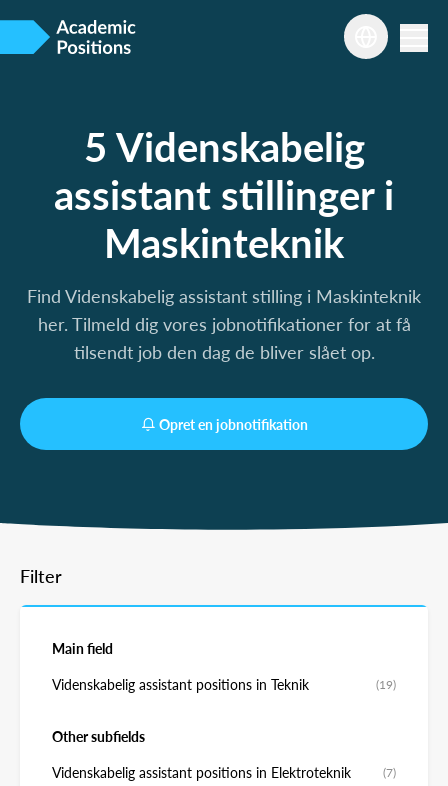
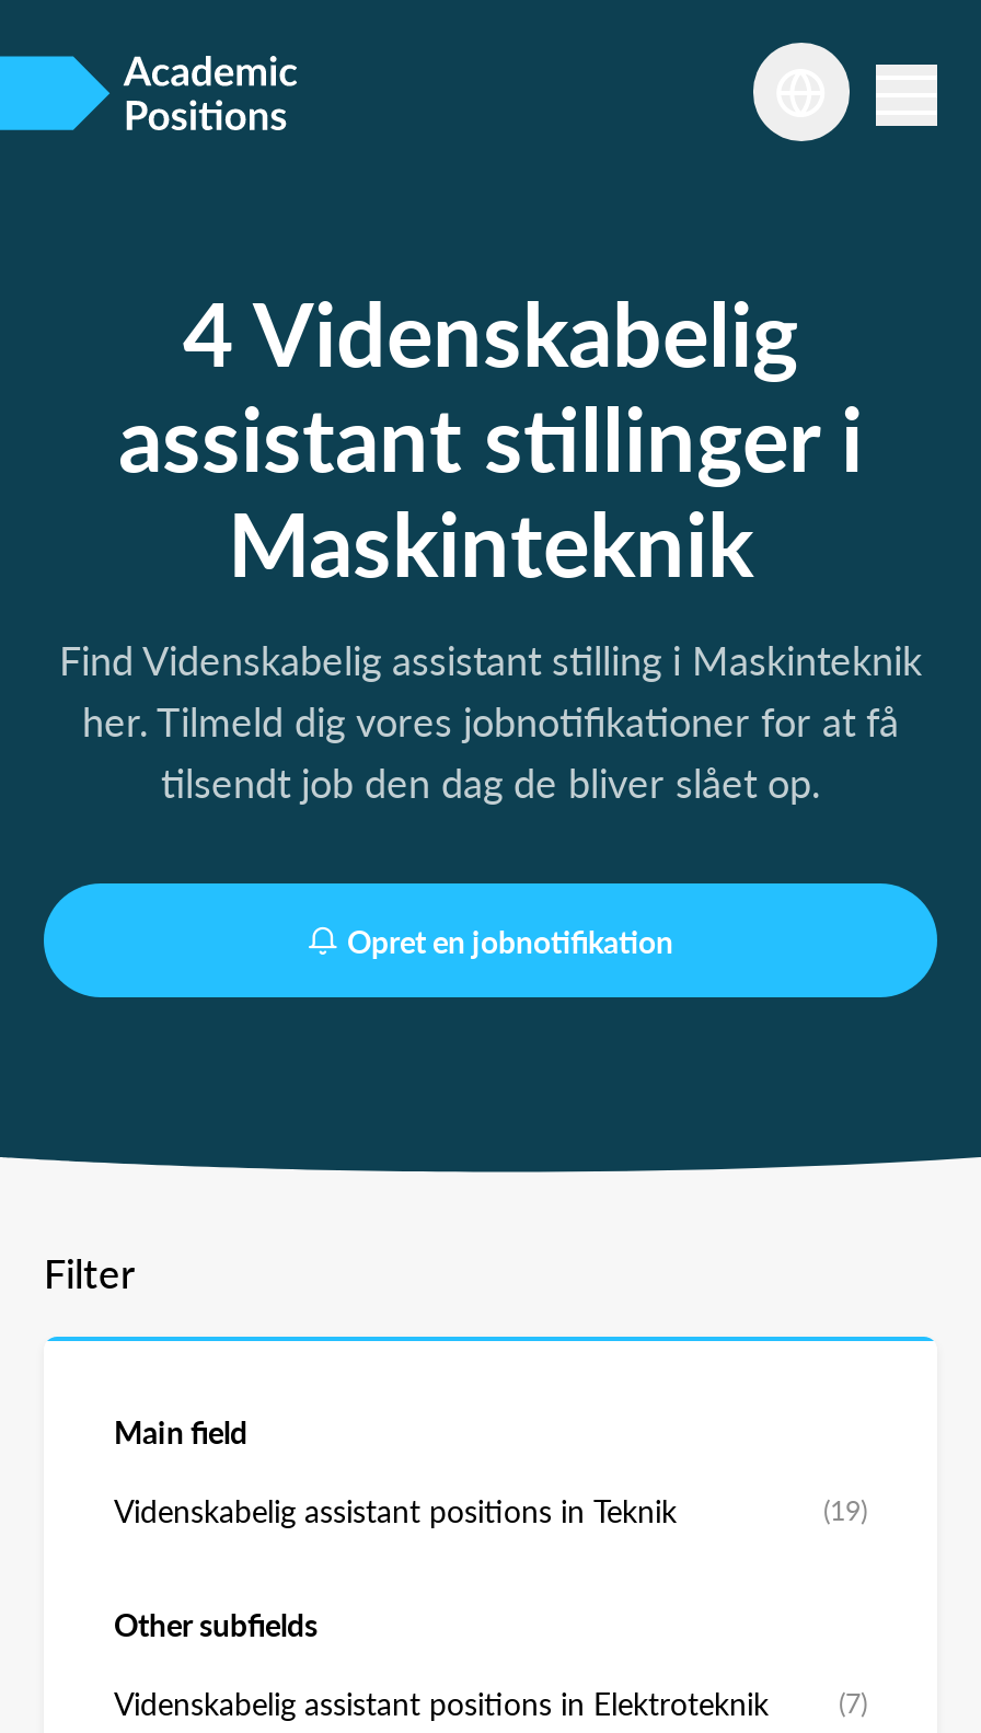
[83,117,364,174] 5 Videnskabelig -> [183,268,798,393] 4 Videnskabelig

